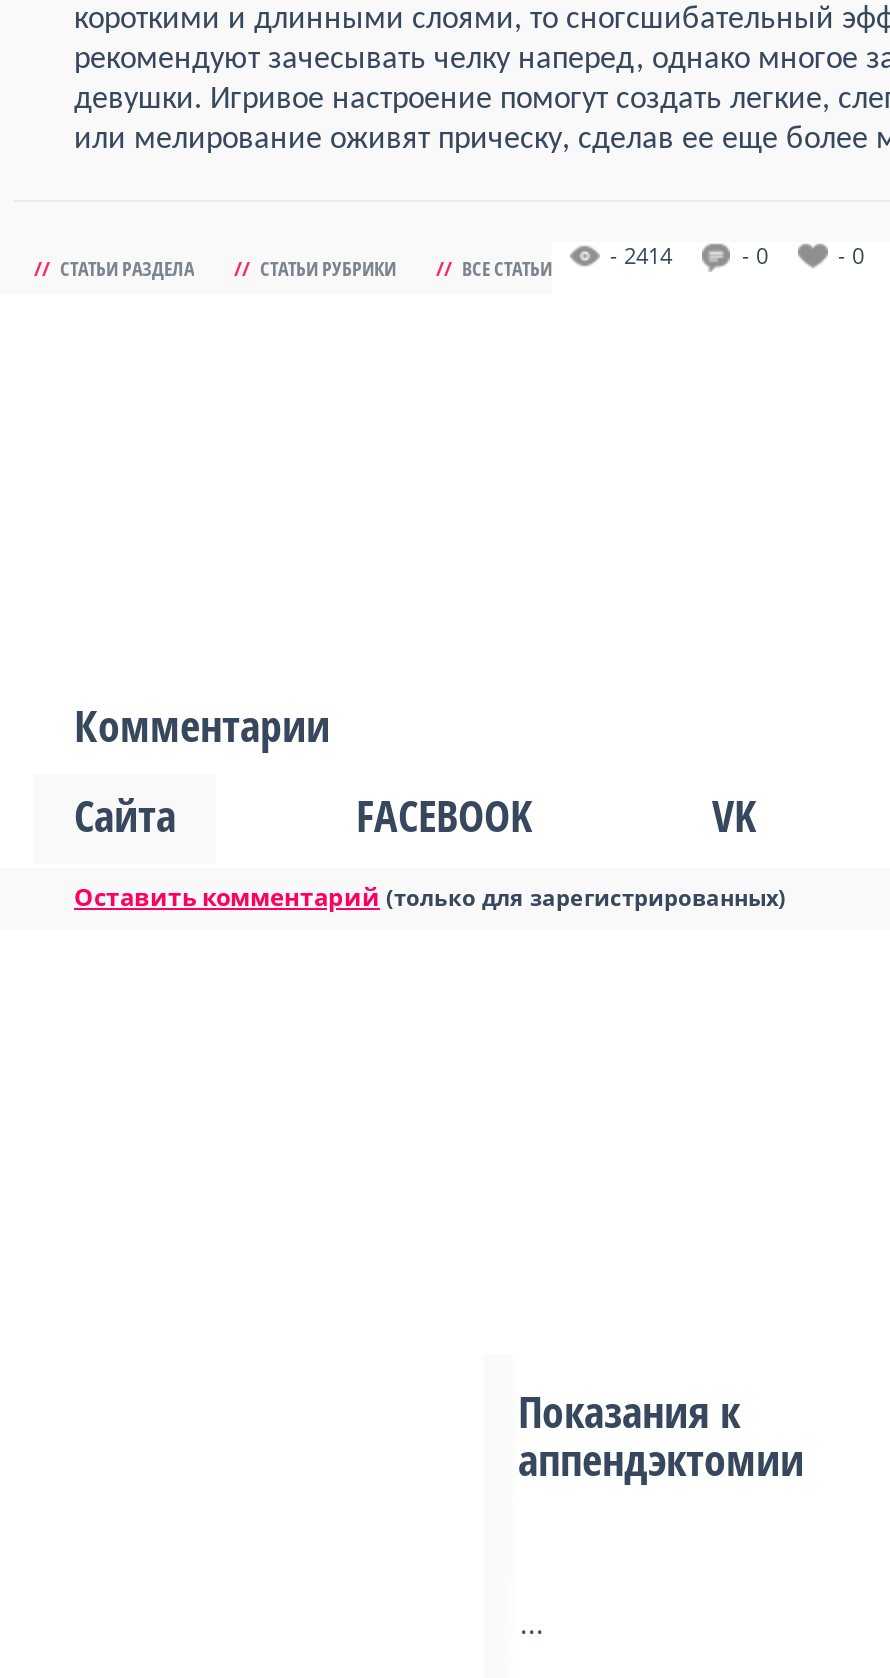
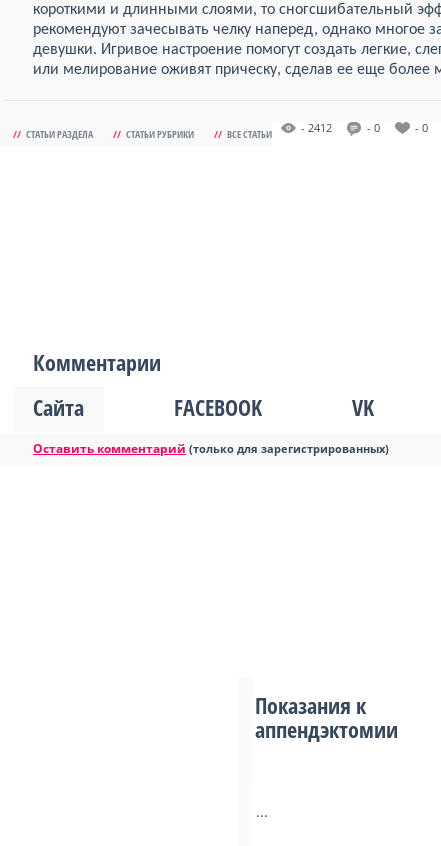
[610,240,672,270] - 2414 -> [301,120,332,135] - 2412

